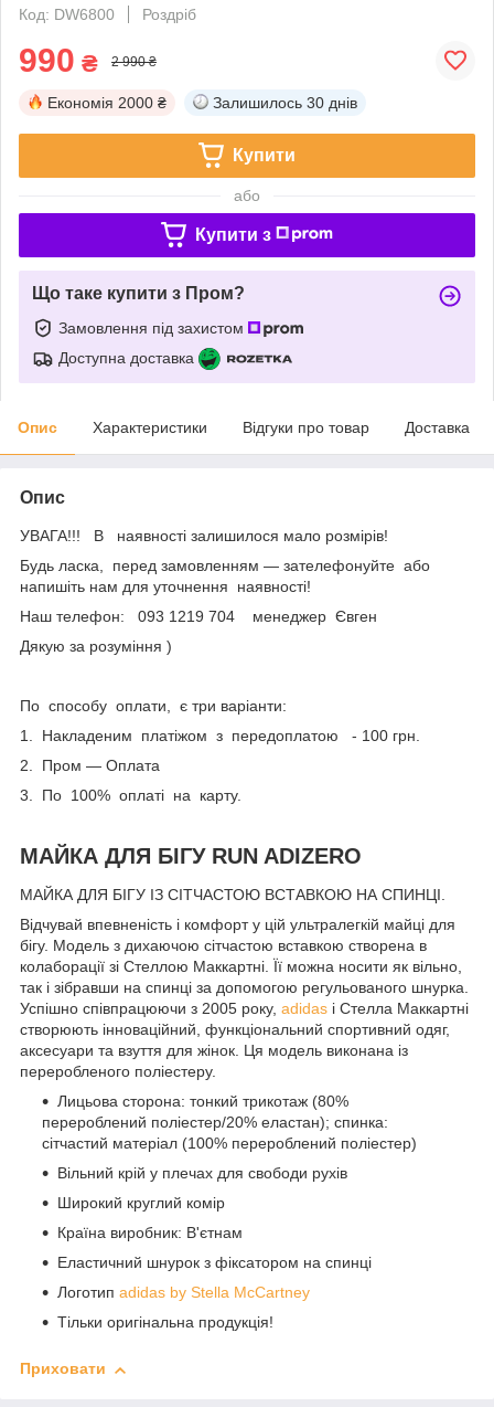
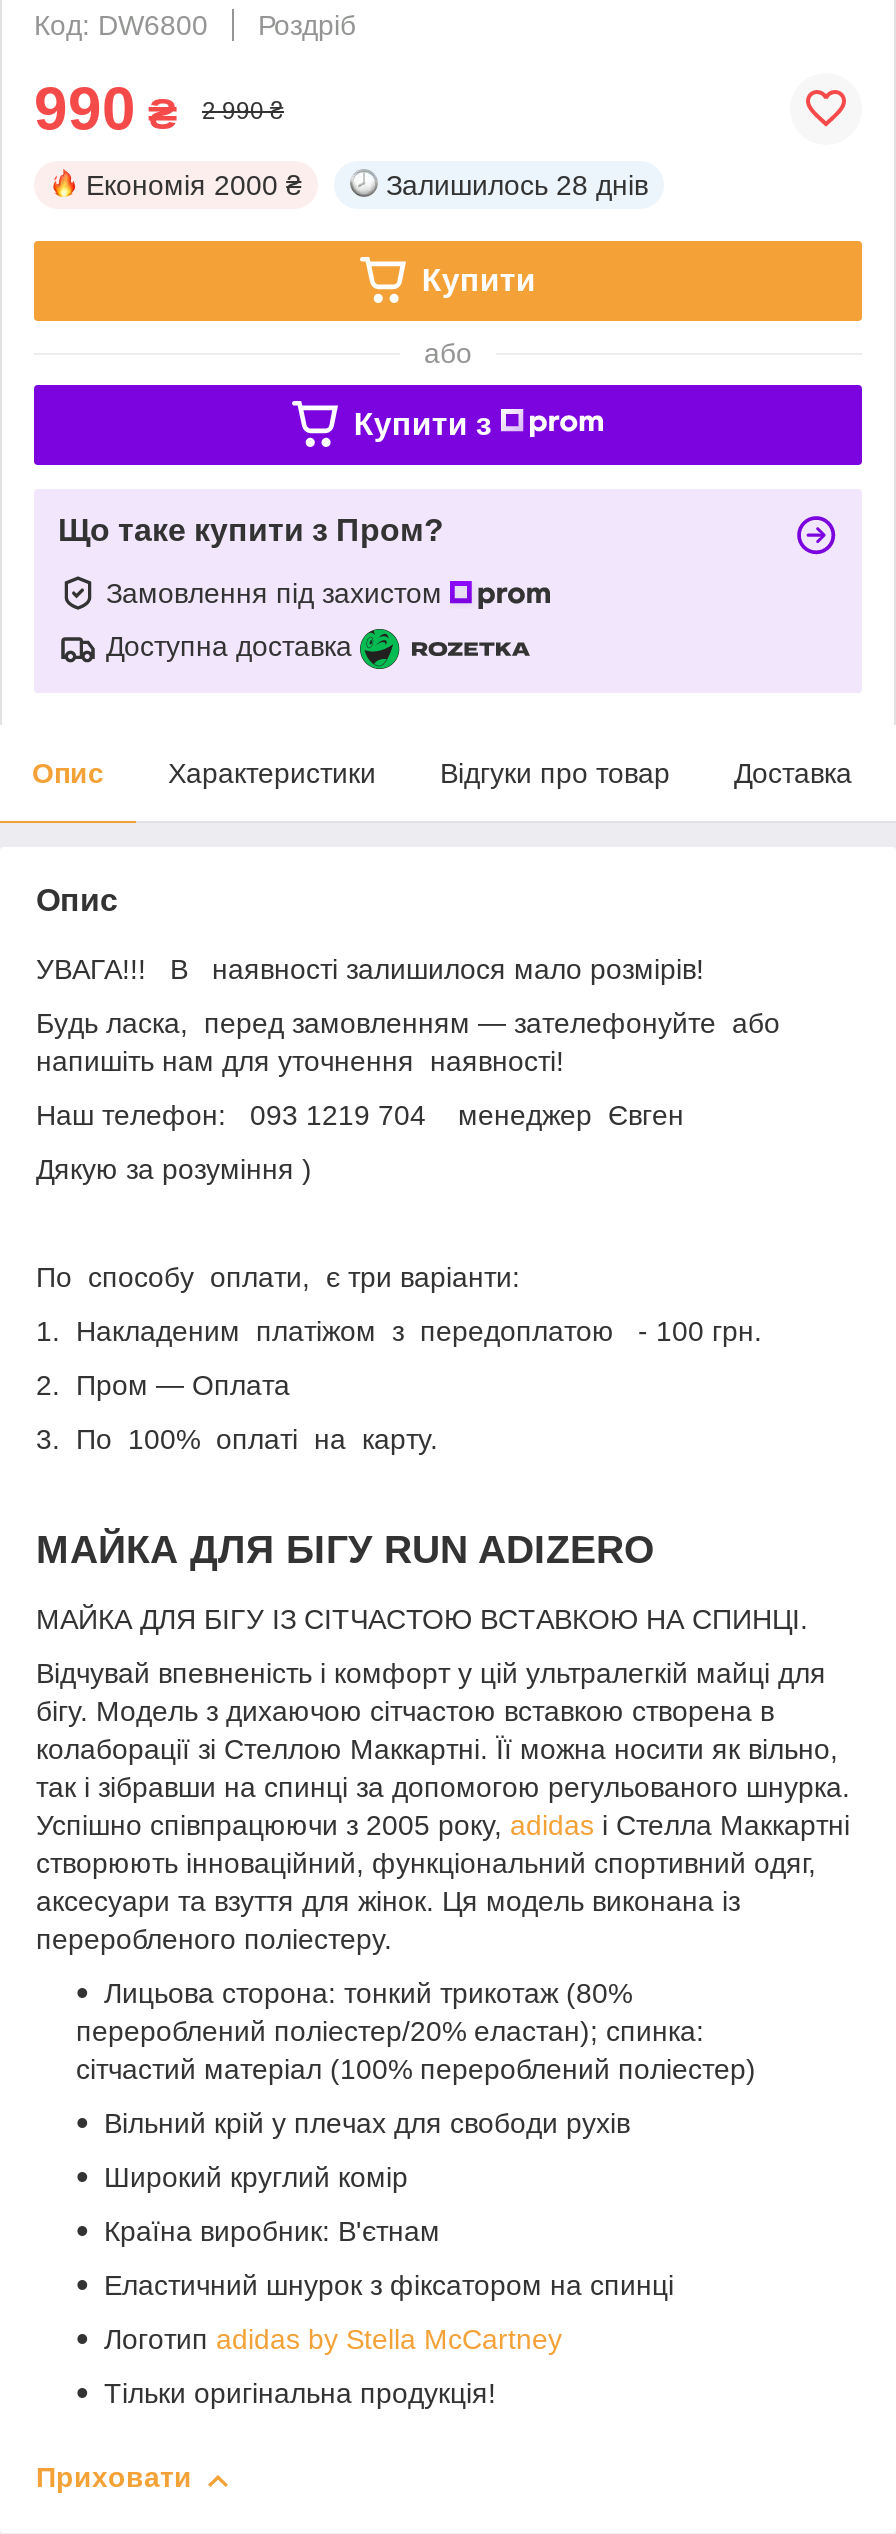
[213,94,357,111] Залишилось 30 днів -> [386,169,648,201] Залишилось 28 днів

